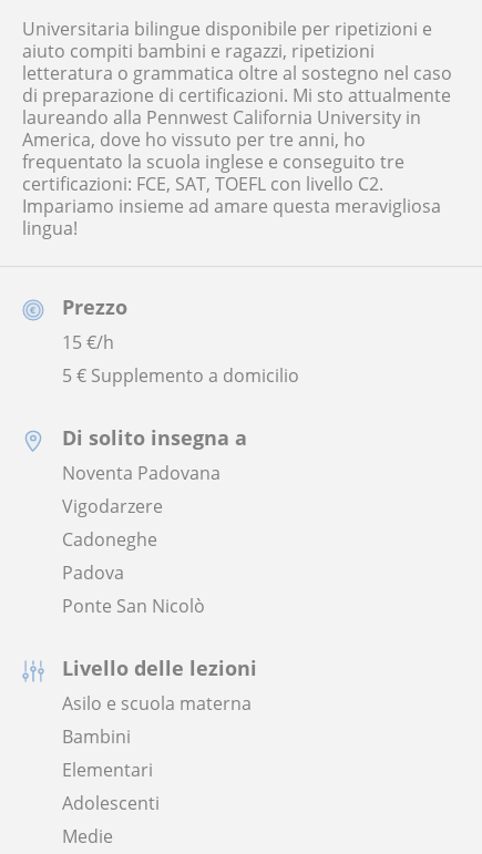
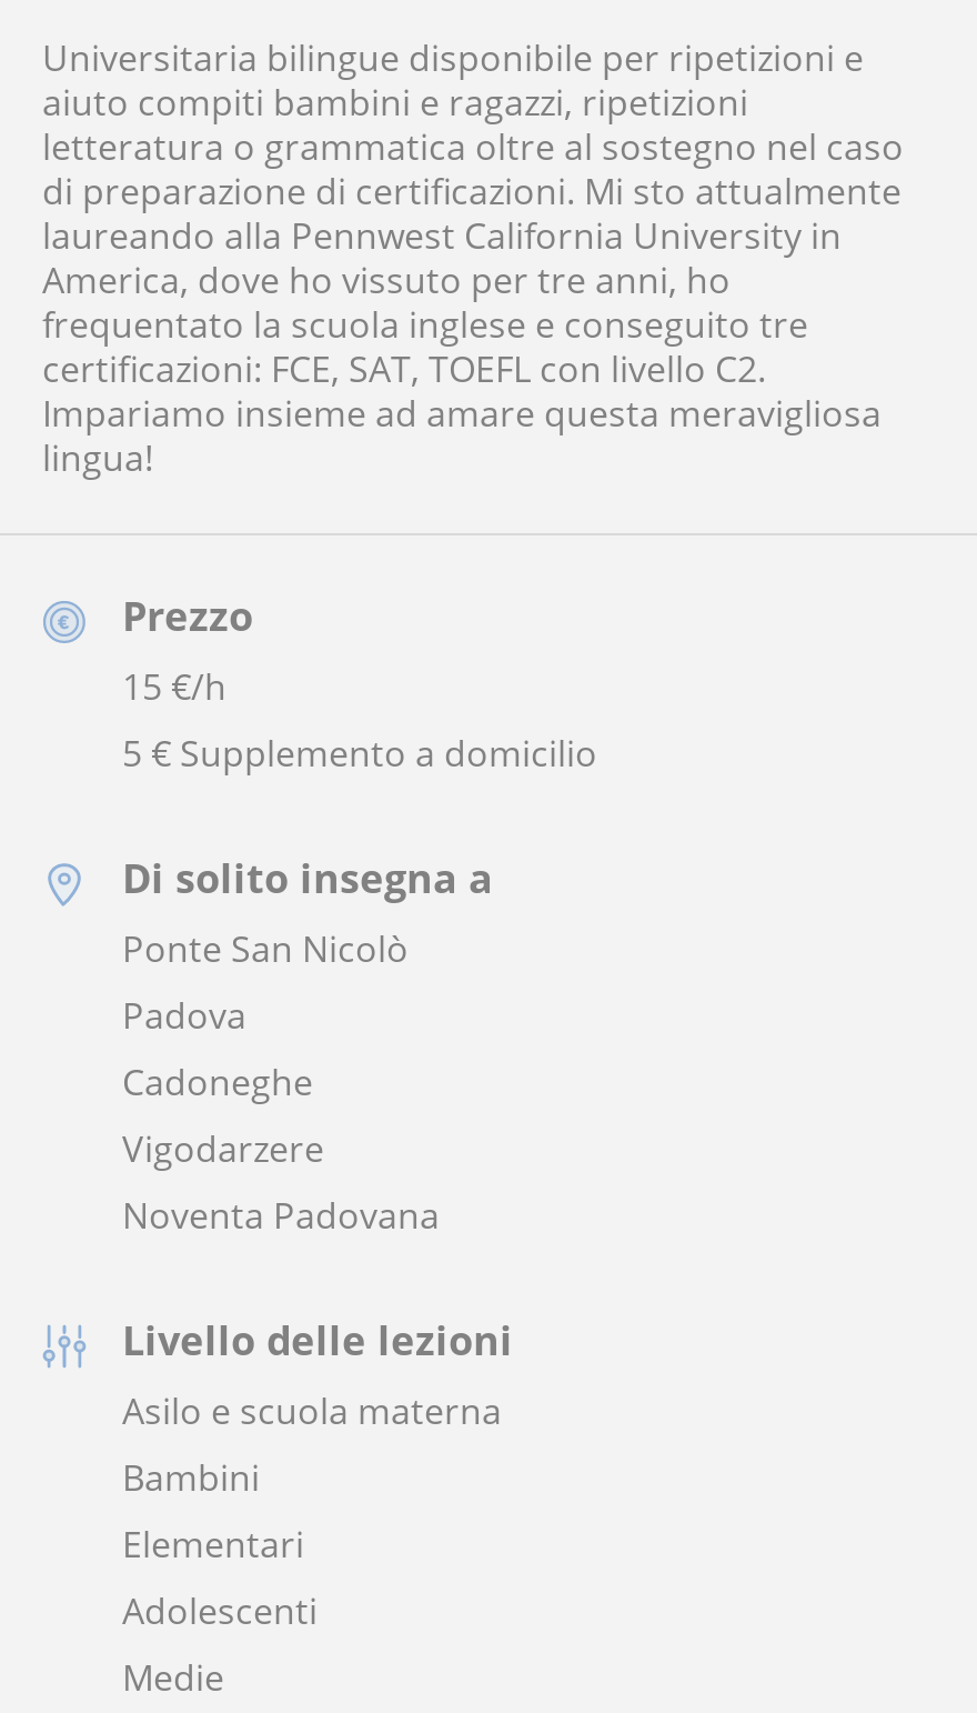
moved [62,461,221,486] -> [122,1192,440,1241]: Noventa Padovana
moved [62,494,205,619] -> [122,925,409,1174]: Vigodarzere | Cadoneghe | Padova | Ponte San Nicolò

